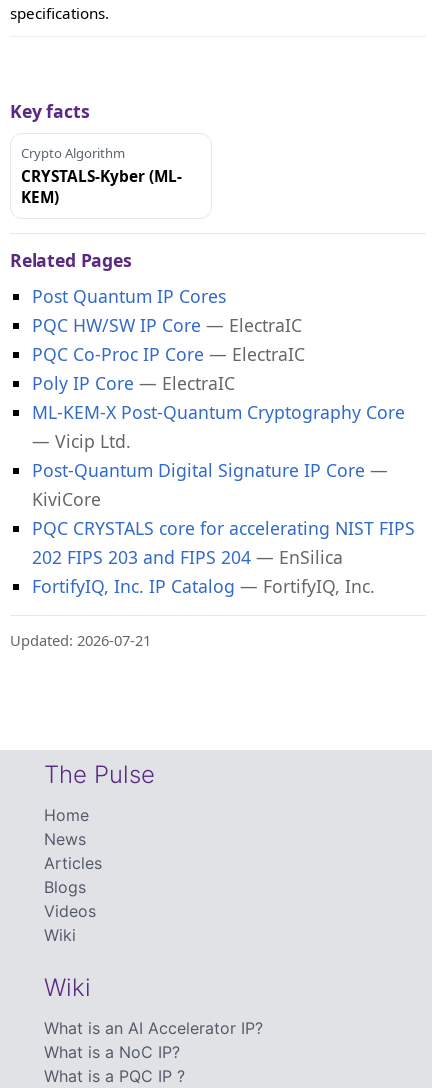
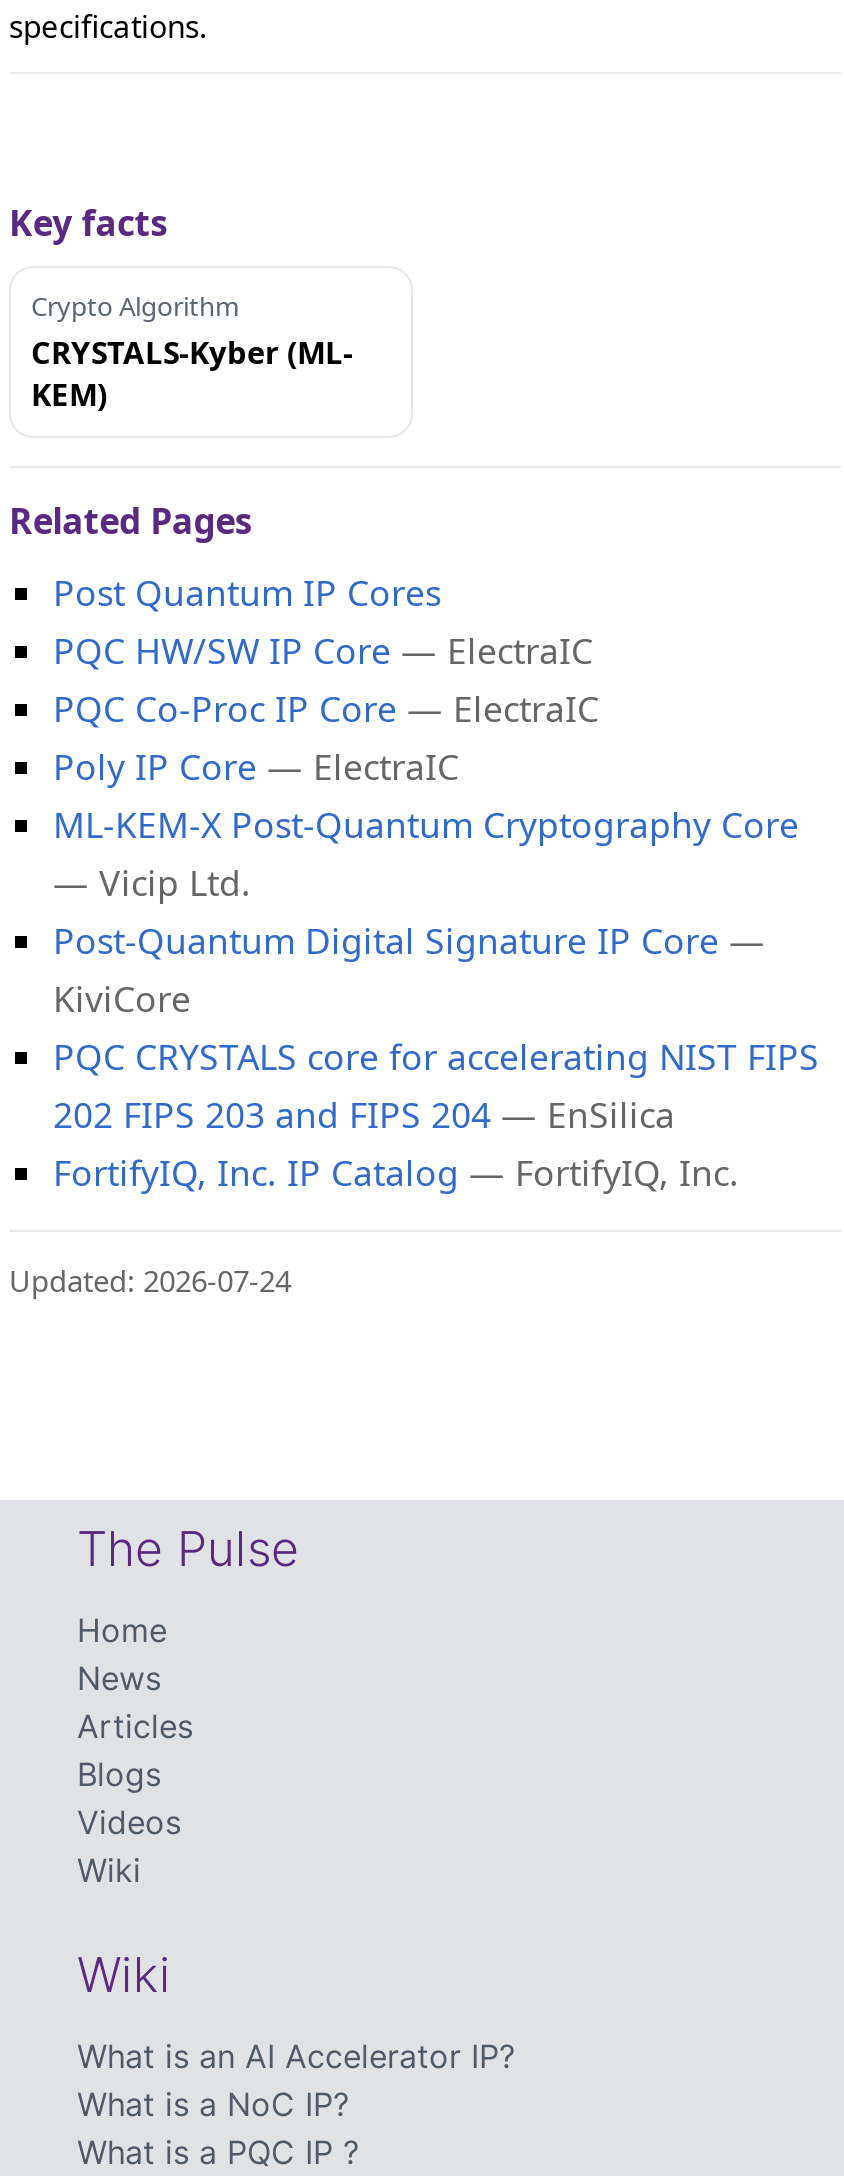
[10,630,151,650] Updated: 2026-07-21 -> [9,1259,291,1299] Updated: 2026-07-24

